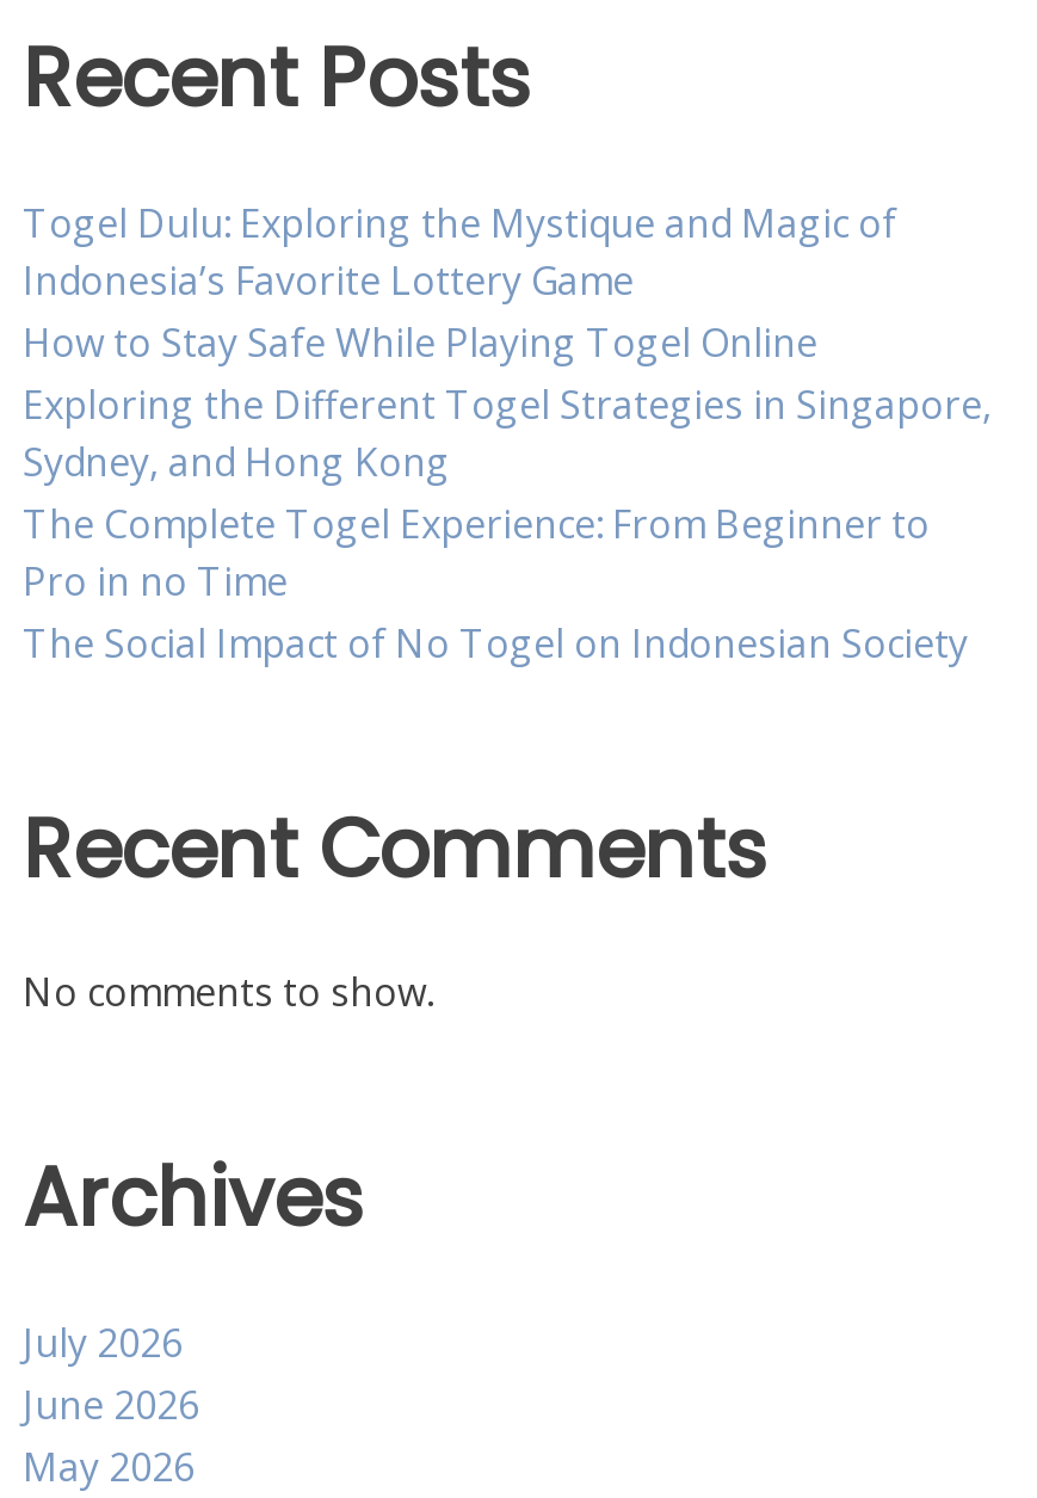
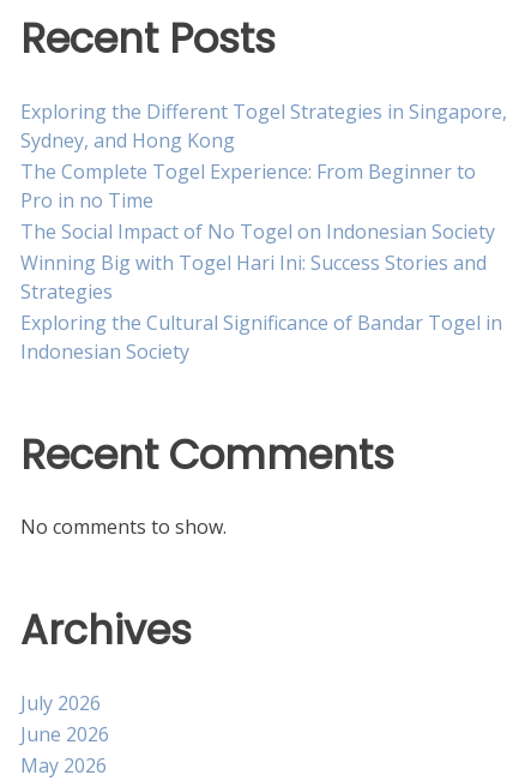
[23,196,896,368] Togel Dulu: Exploring the Mystique and Magic of | Indonesia’s Favorite Lottery Game | How to Stay Safe While Playing Togel Online -> none
moved [23,377,992,668] -> [20,98,507,244]: Exploring the Different Togel Strategies in Singapore, | Sydney, and Hong Kong | The Complete Togel Experience: From Beginner to | Pro in no Time | The Social Impact of No Togel on Indonesian Society
none -> [20,249,502,364] Winning Big with Togel Hari Ini: Success Stories and | Strategies | Exploring the Cultural Significance of Bandar Togel in | Indonesian Society

